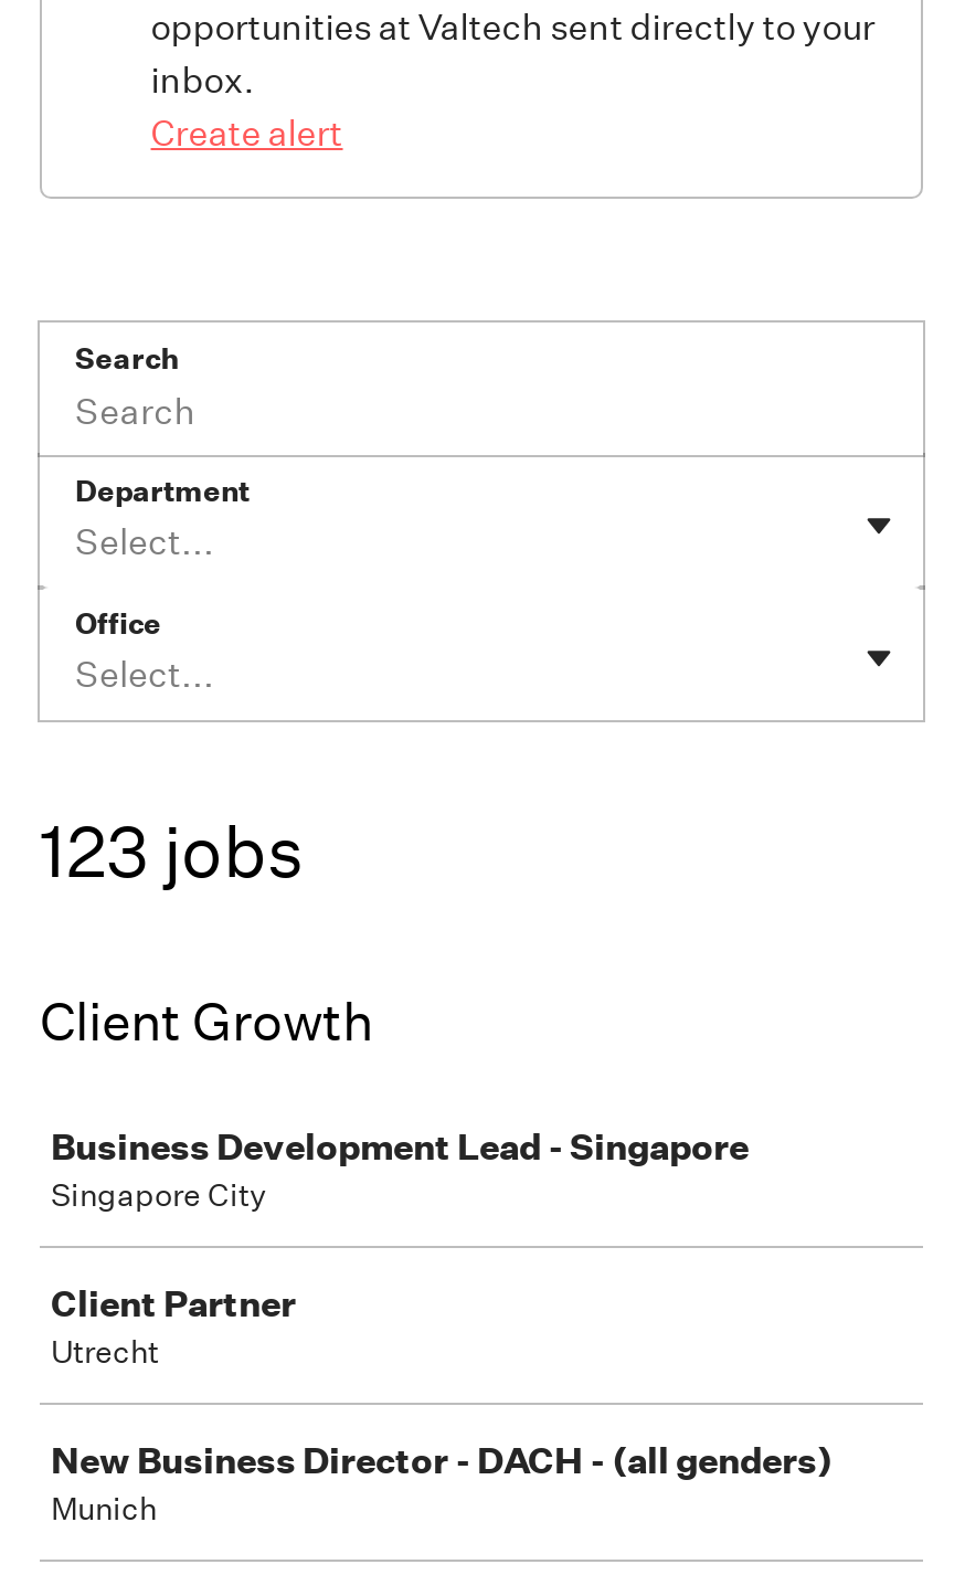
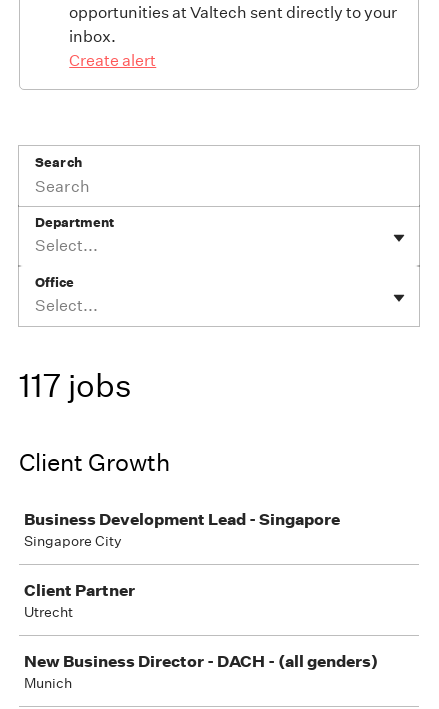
[40,808,305,895] 123 jobs -> [19,366,132,405] 117 jobs

